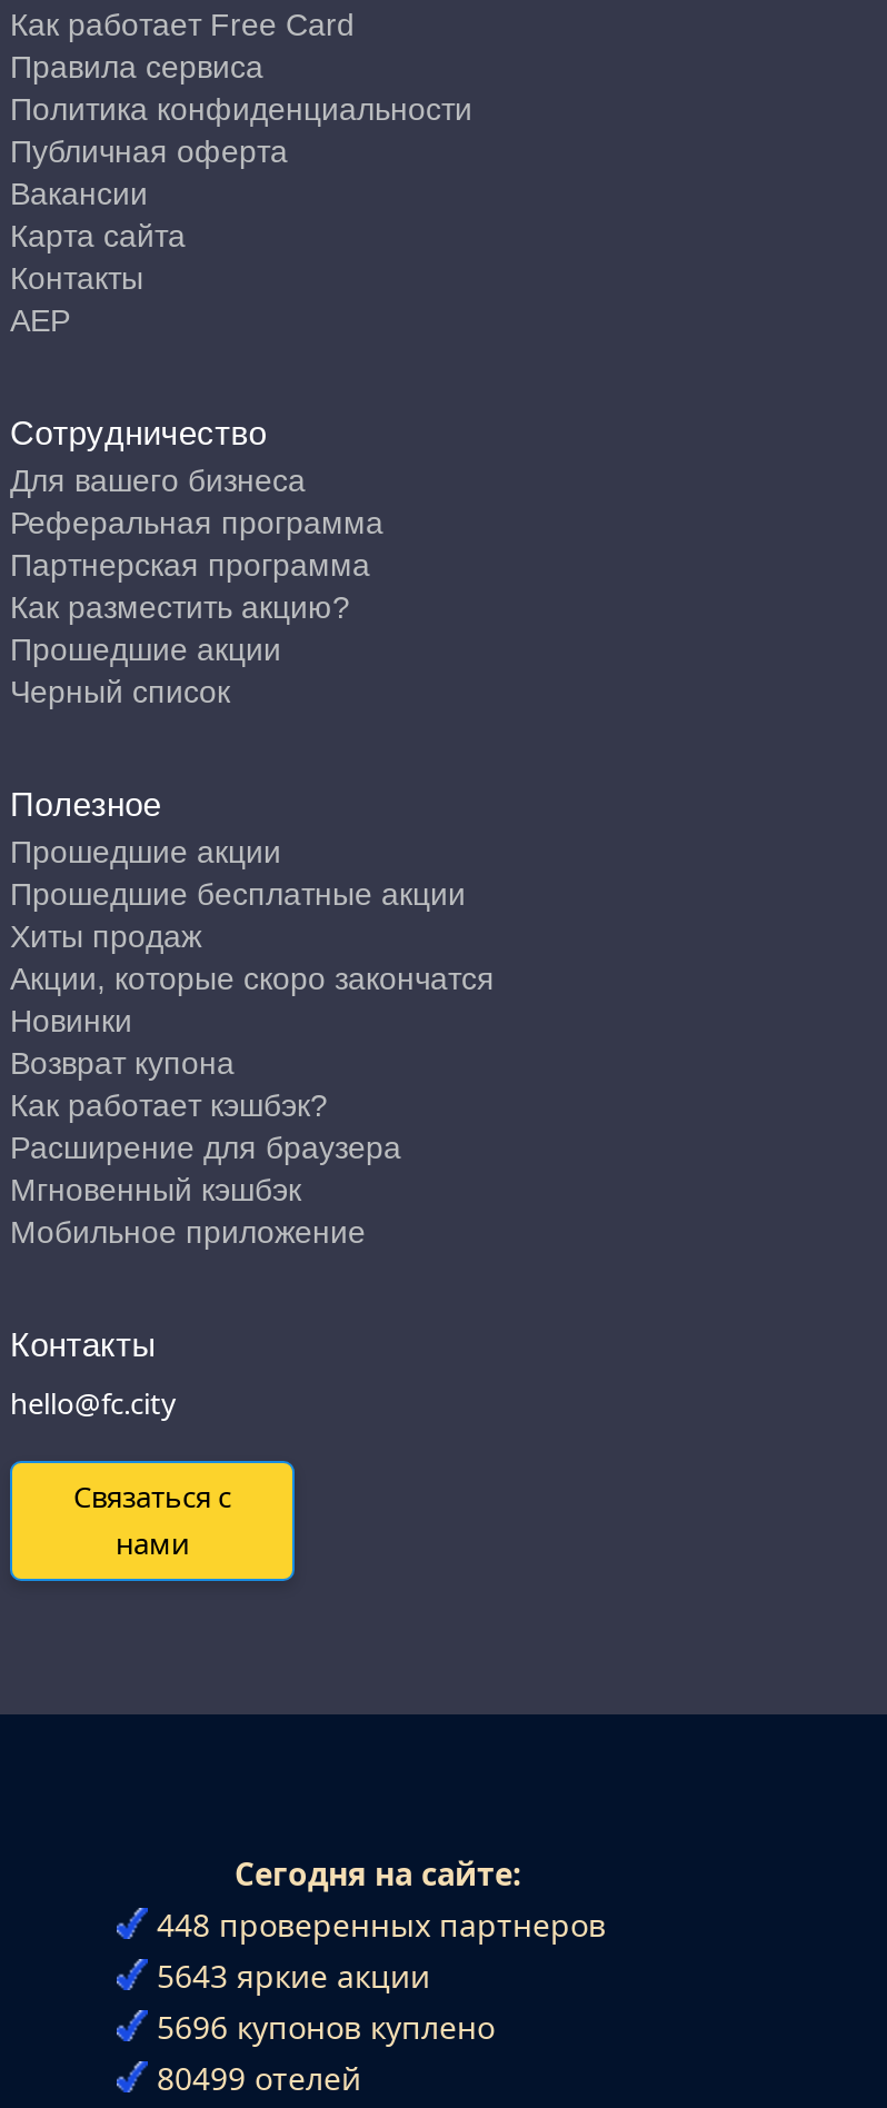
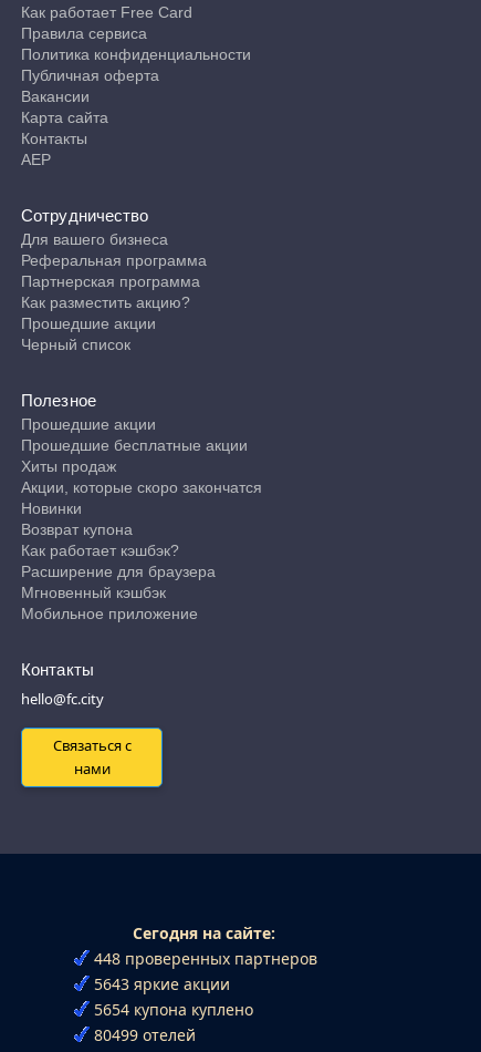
[157,2005,495,2047] 5696 купонов куплено -> [94,999,253,1020] 5654 купона куплено

